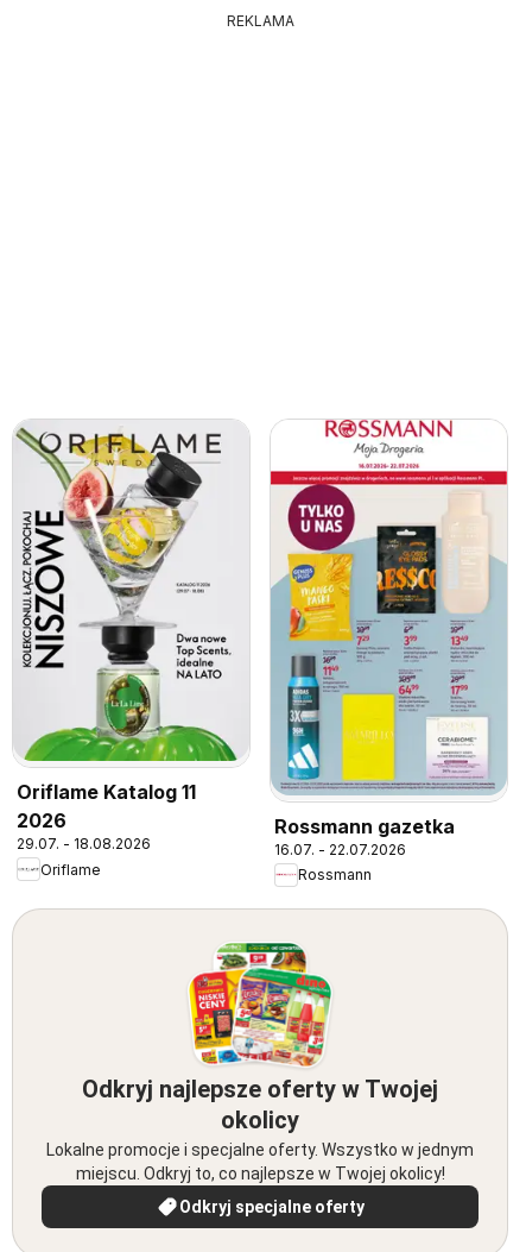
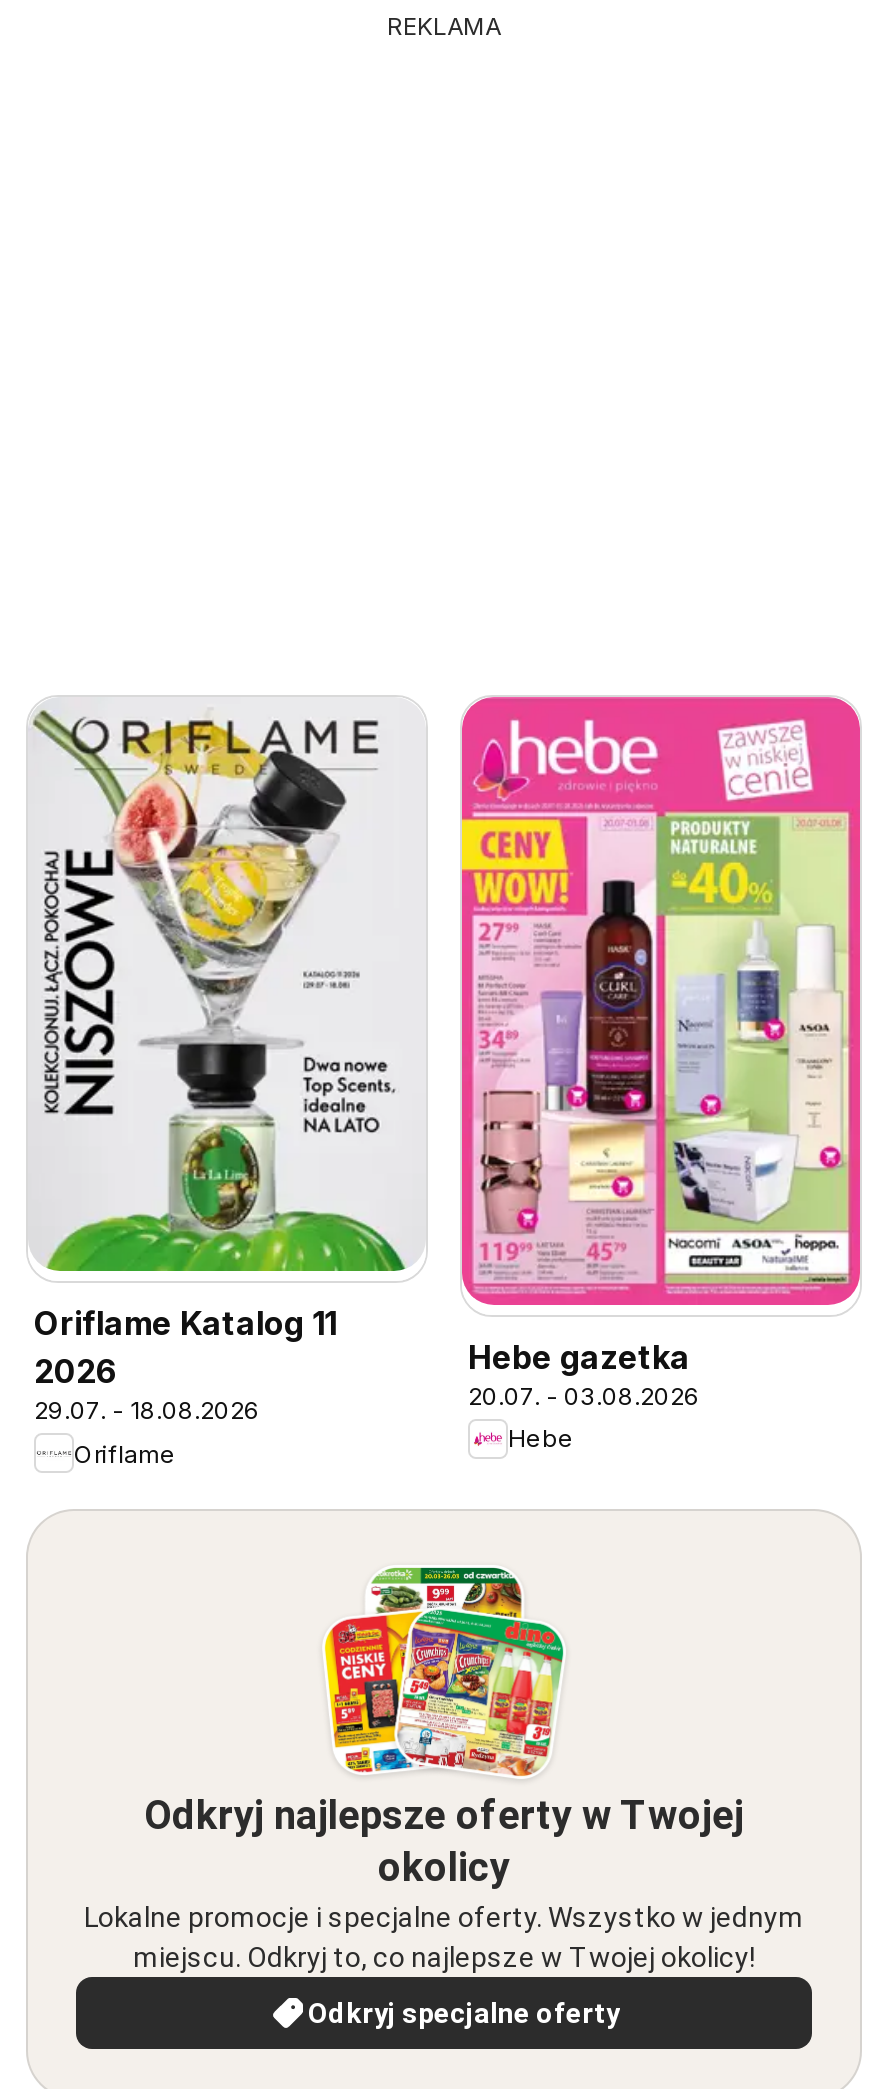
[270,420,507,883] [image] | Rossmann gazetka | 16.07. - 22.07.2026 | Rossmann -> [460,695,862,1454] [image] | Hebe gazetka | 20.07. - 03.08.2026 | Hebe

